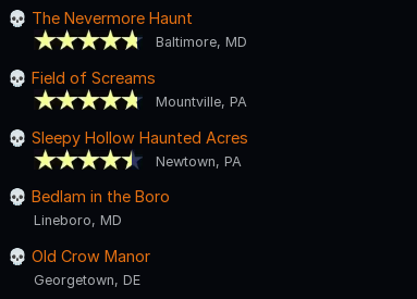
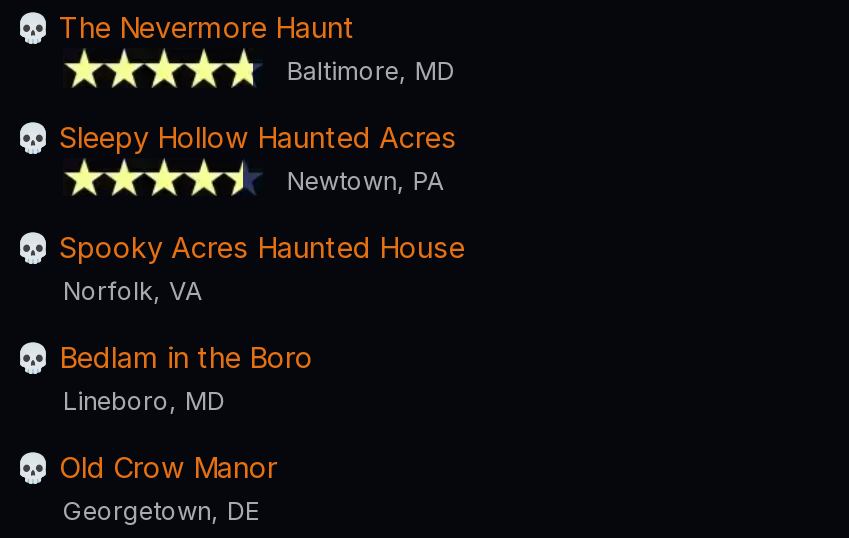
[32,68,247,109] Field of Screams | Mountville, PA -> none
moved [32,128,248,169] -> [59,120,457,196]: Sleepy Hollow Haunted Acres | Newtown, PA
none -> [59,230,465,306] Spooky Acres Haunted House | Norfolk, VA

